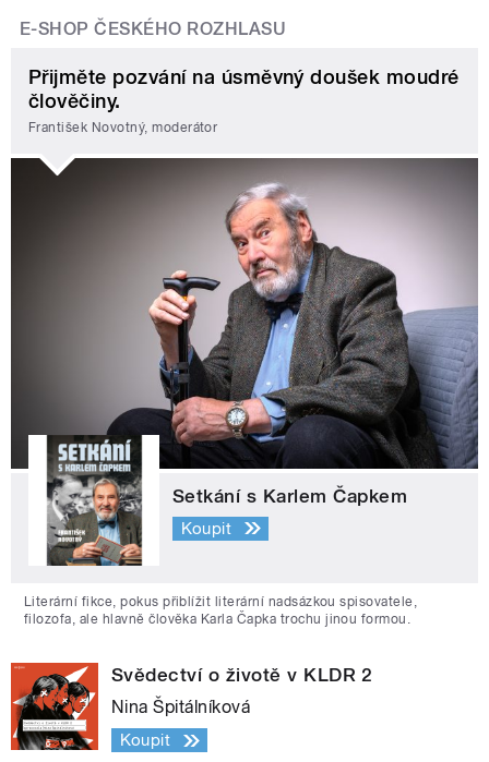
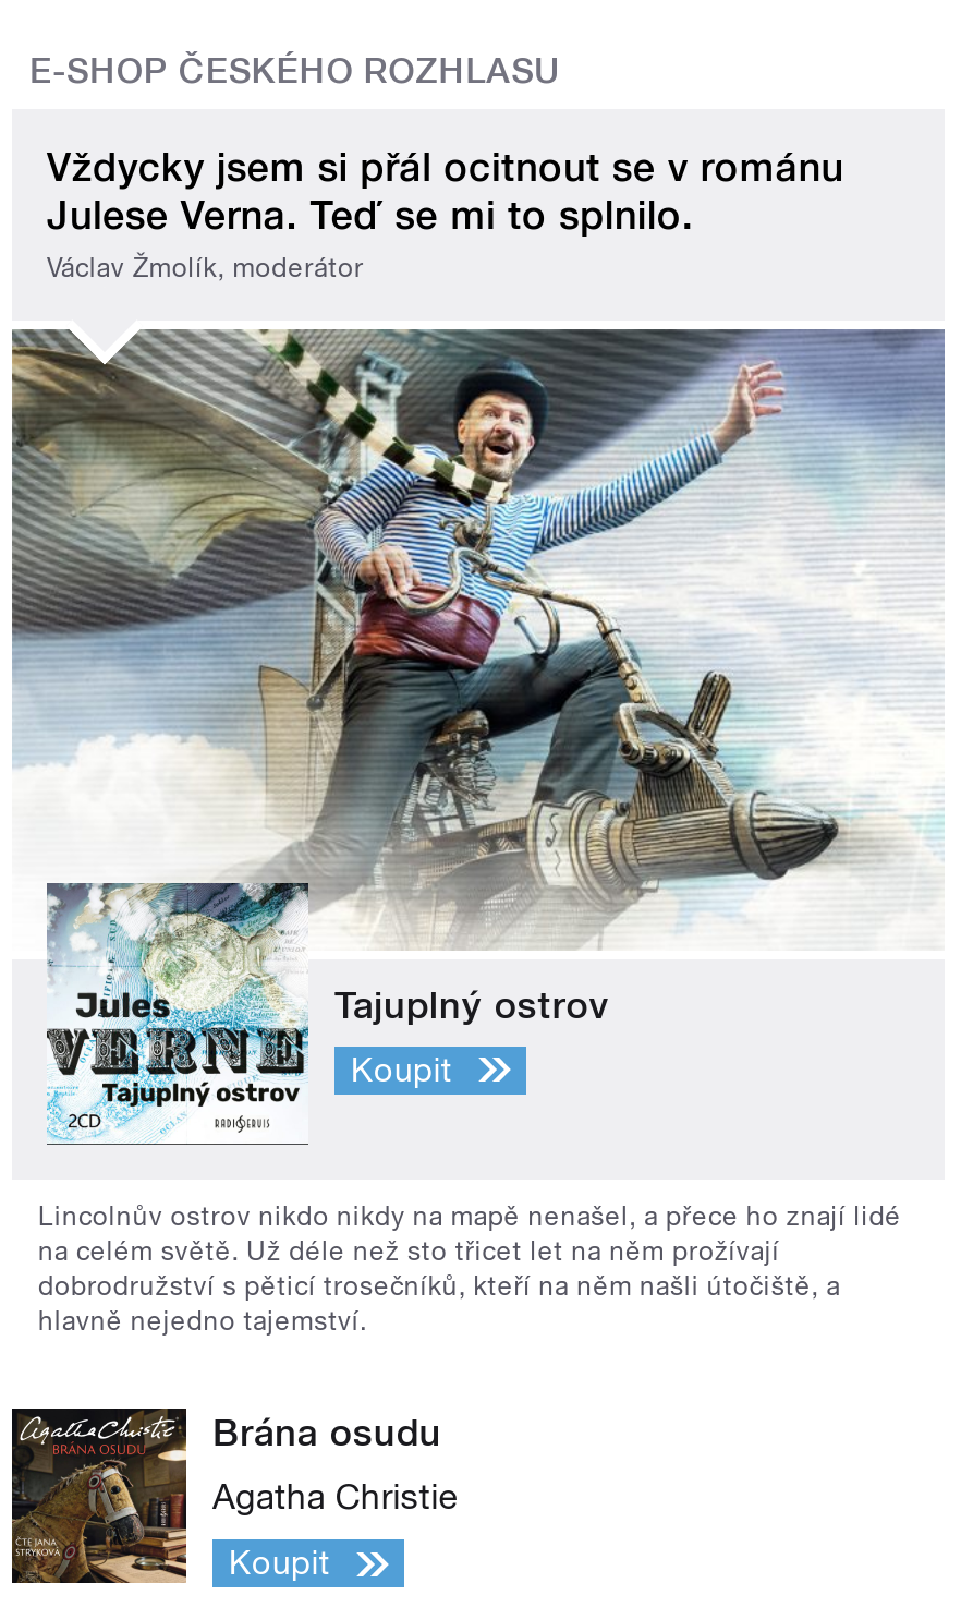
[28,66,459,135] Přijměte pozvání na úsměvný doušek moudré | člověčiny. | František Novotný, moderátor -> [47,144,844,283] Vždycky jsem si přál ocitnout se v románu | Julese Verna. Teď se mi to splnilo. | Václav Žmolík, moderátor
[10,157,479,552] [image] | Setkání s Karlem Čapkem -> [10,329,947,1145] [image] | Tajuplný ostrov
[24,594,417,627] Literární fikce, pokus přiblížit literární nadsázkou spisovatele, | filozofa, ale hlavně člověka Karla Čapka trochu jinou formou. -> [38,1202,902,1337] Lincolnův ostrov nikdo nikdy na mapě nenašel, a přece ho znají lidé | na celém světě. Už déle než sto třicet let na něm prožívají | dobrodružství s pěticí trosečníků, kteří na něm našli útočiště, a | hlavně nejedno tajemství.
[10,664,373,751] [image] | Svědectví o životě v KLDR 2 -> [10,1406,442,1585] [image] | Brána osudu
[111,697,250,717] Nina Špitálníková -> [212,1476,459,1518] Agatha Christie

